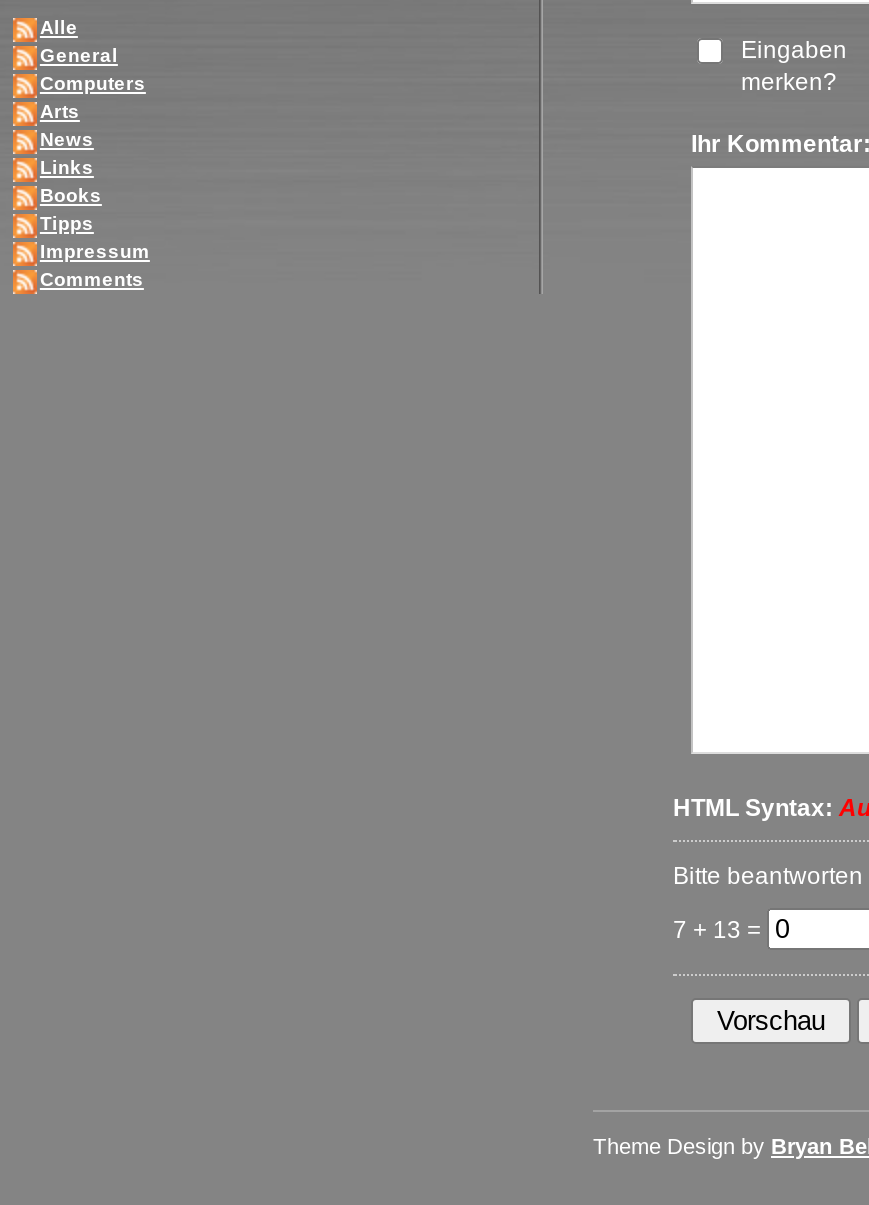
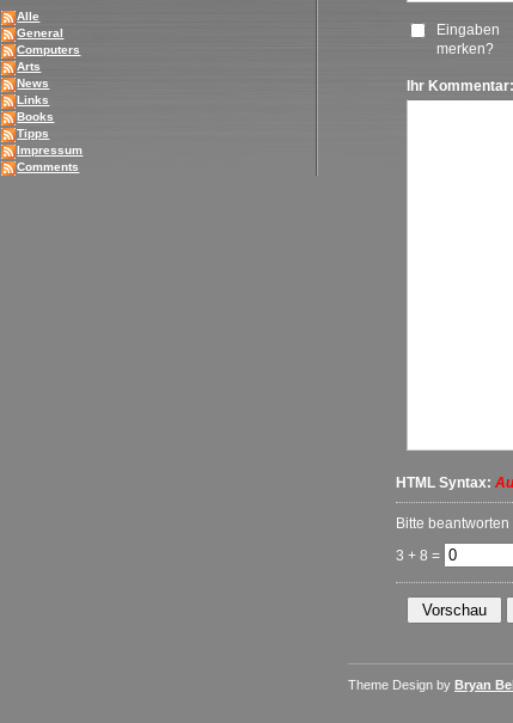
[673,916,767,944] 7 + 13 = -> [396,548,444,564] 3 + 8 =

